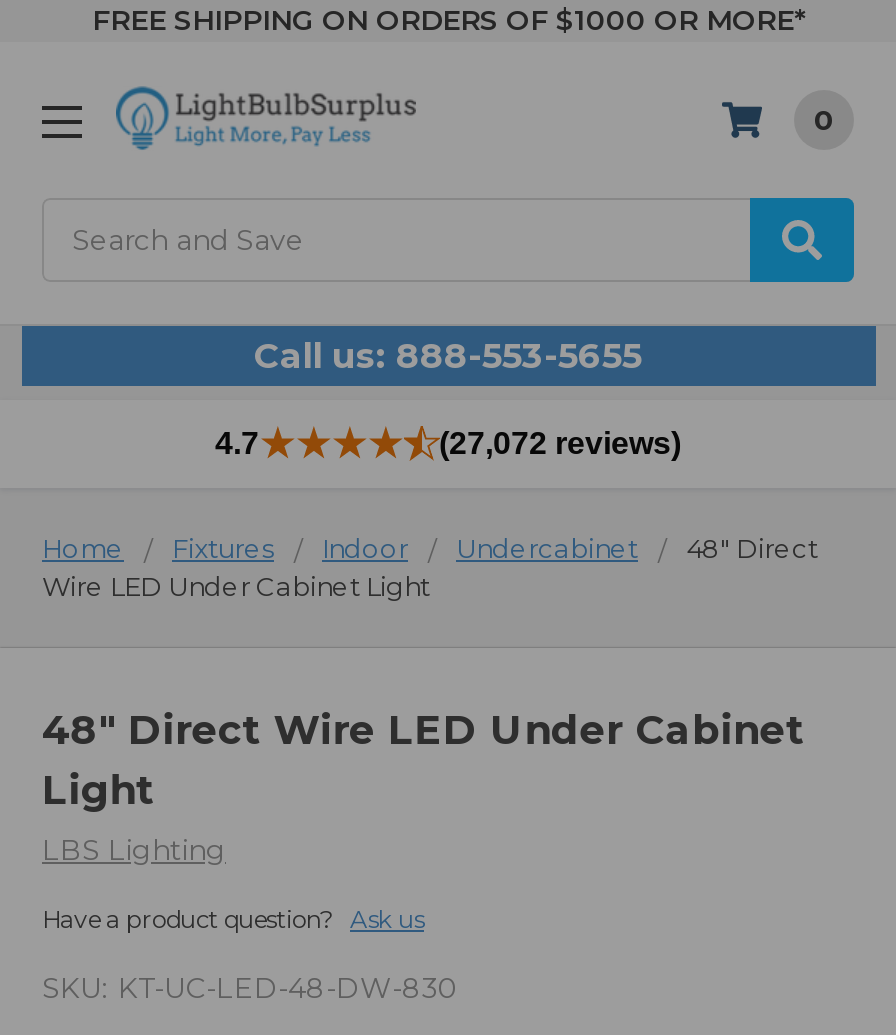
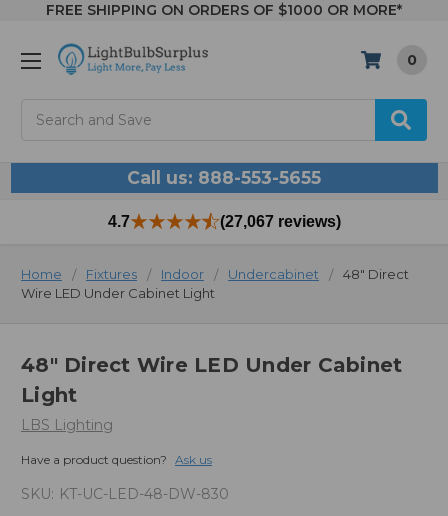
[439,427,681,461] (27,072 reviews) -> [219,213,340,230] (27,067 reviews)

